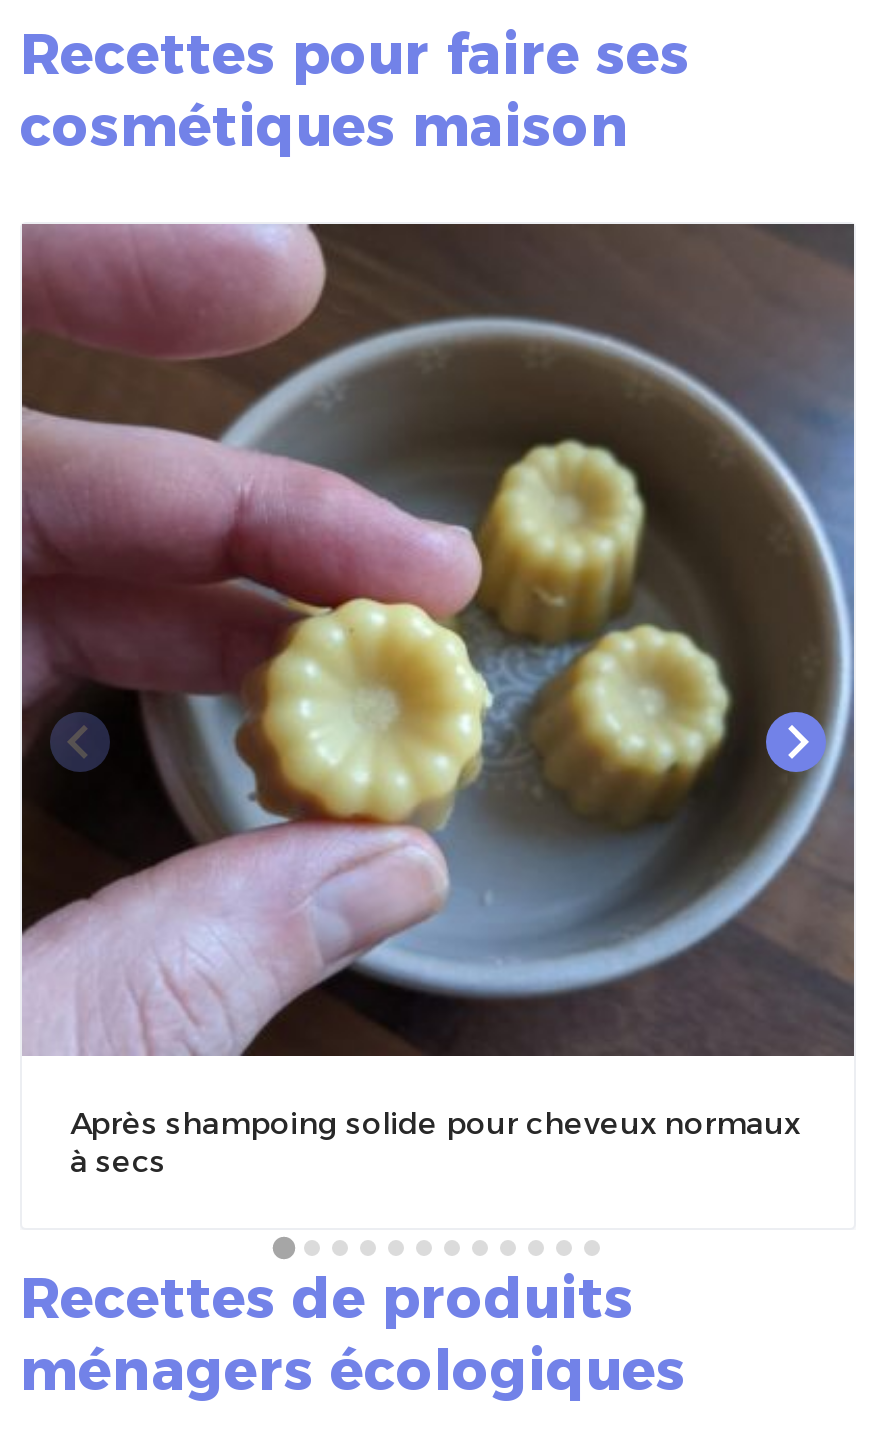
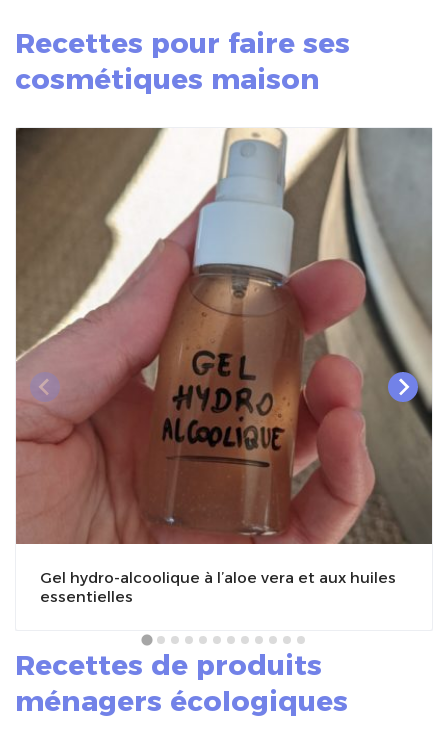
[20,222,854,1180] [image] | Après shampoing solide pour cheveux normaux | à secs -> [15,127,433,606] [image] | Gel hydro-alcoolique à l’aloe vera et aux huiles | essentielles

